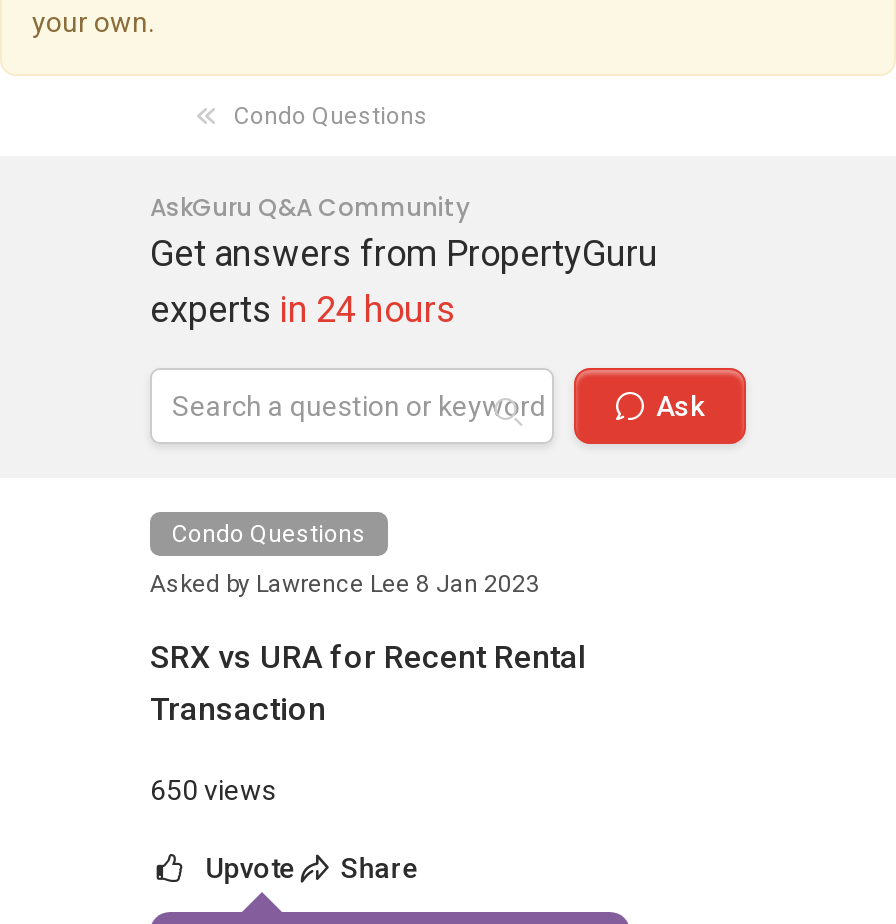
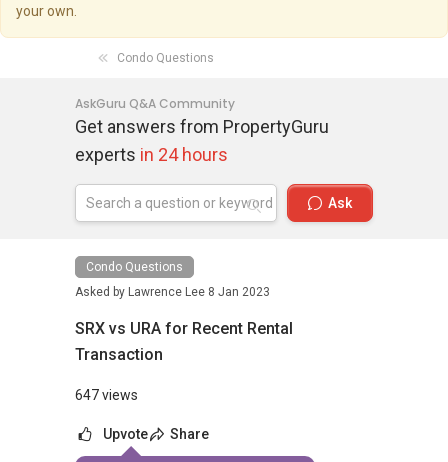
[150,774,276,806] 650 views -> [75,387,138,403] 647 views

